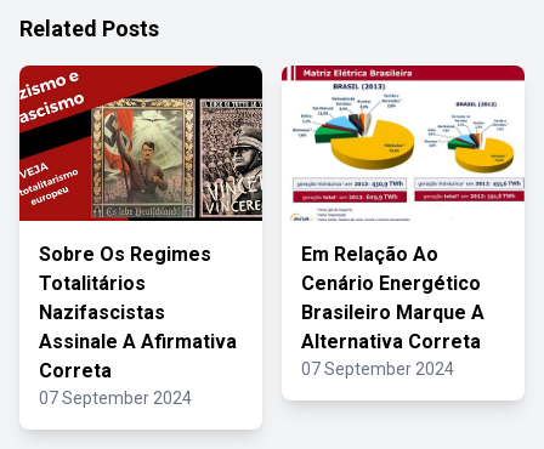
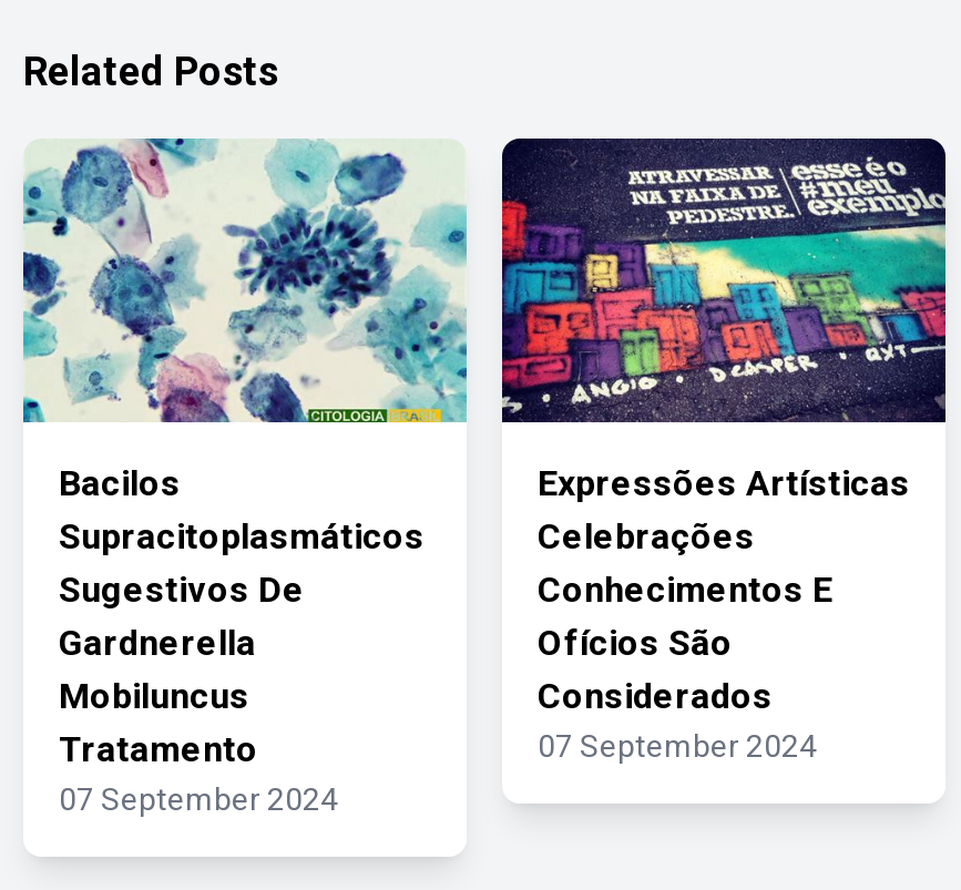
[18,64,263,382] [image] | Sobre Os Regimes | Totalitários | Nazifascistas | Assinale A Afirmativa | Correta -> [21,136,469,770] [image] | Bacilos | Supracitoplasmáticos | Sugestivos De | Gardnerella | Mobiluncus | Tratamento
[282,64,526,353] [image] | Em Relação Ao | Cenário Energético | Brasileiro Marque A | Alternativa Correta -> [500,136,948,717] [image] | Expressões Artísticas | Celebrações | Conhecimentos E | Ofícios São | Considerados

